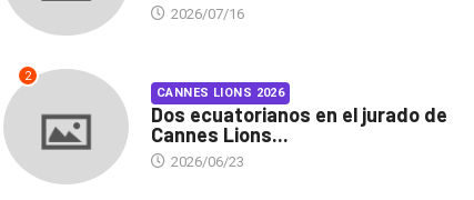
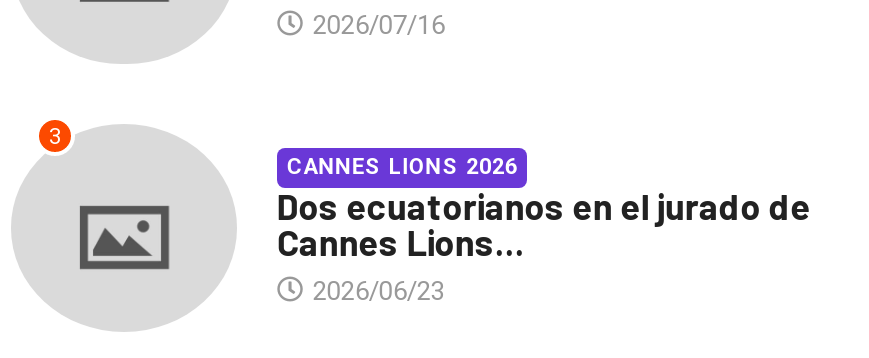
[24,69,31,84] 2 -> [49,125,61,151] 3

